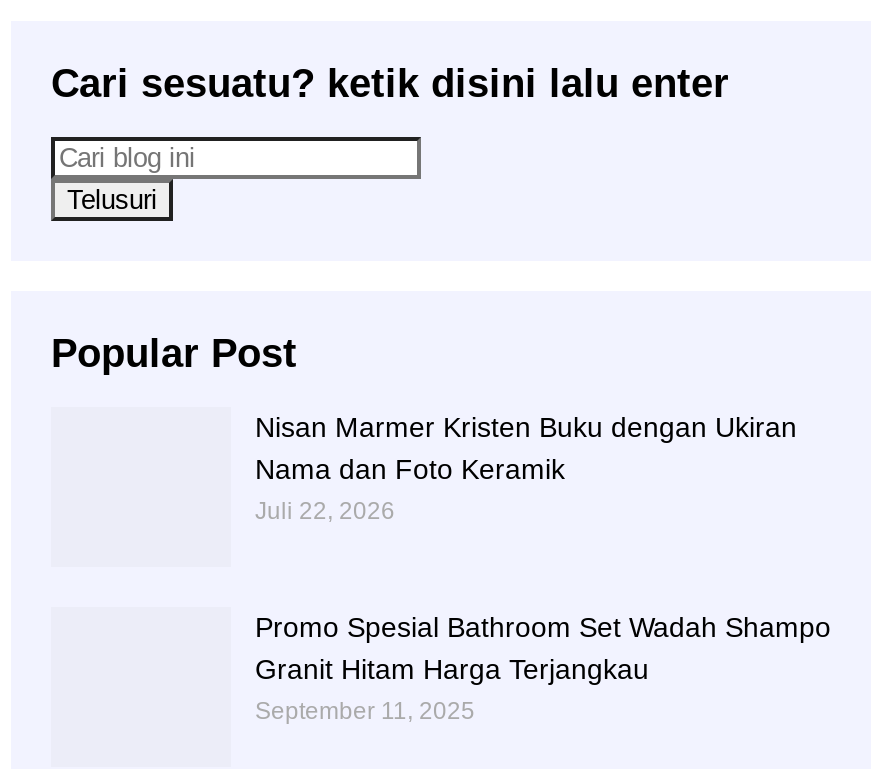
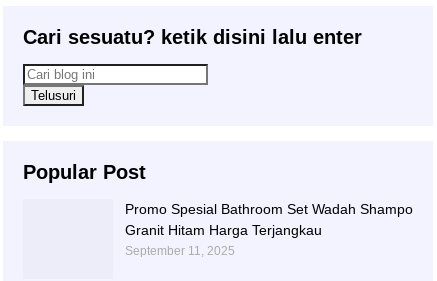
[255,411,797,525] Nisan Marmer Kristen Buku dengan Ukiran | Nama dan Foto Keramik | Juli 22, 2026 -> none

